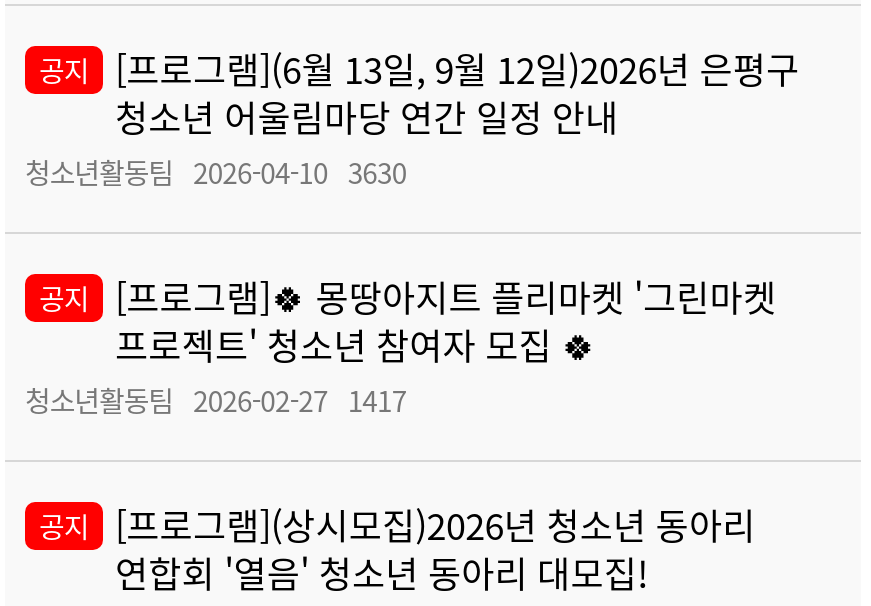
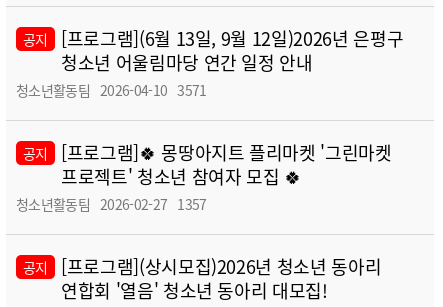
[25,152,406,192] 청소년활동팀 2026-04-10 3630 -> [16,80,207,100] 청소년활동팀 2026-04-10 3571
[25,380,406,420] 청소년활동팀 2026-02-27 1417 -> [16,194,207,214] 청소년활동팀 2026-02-27 1357

